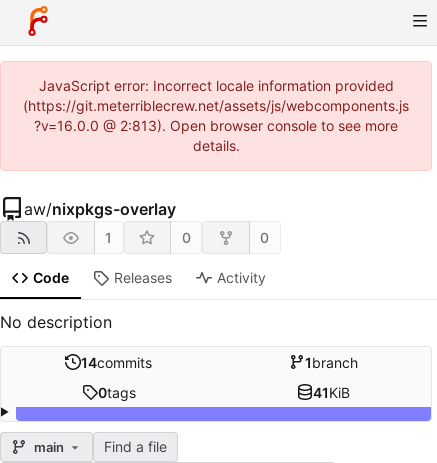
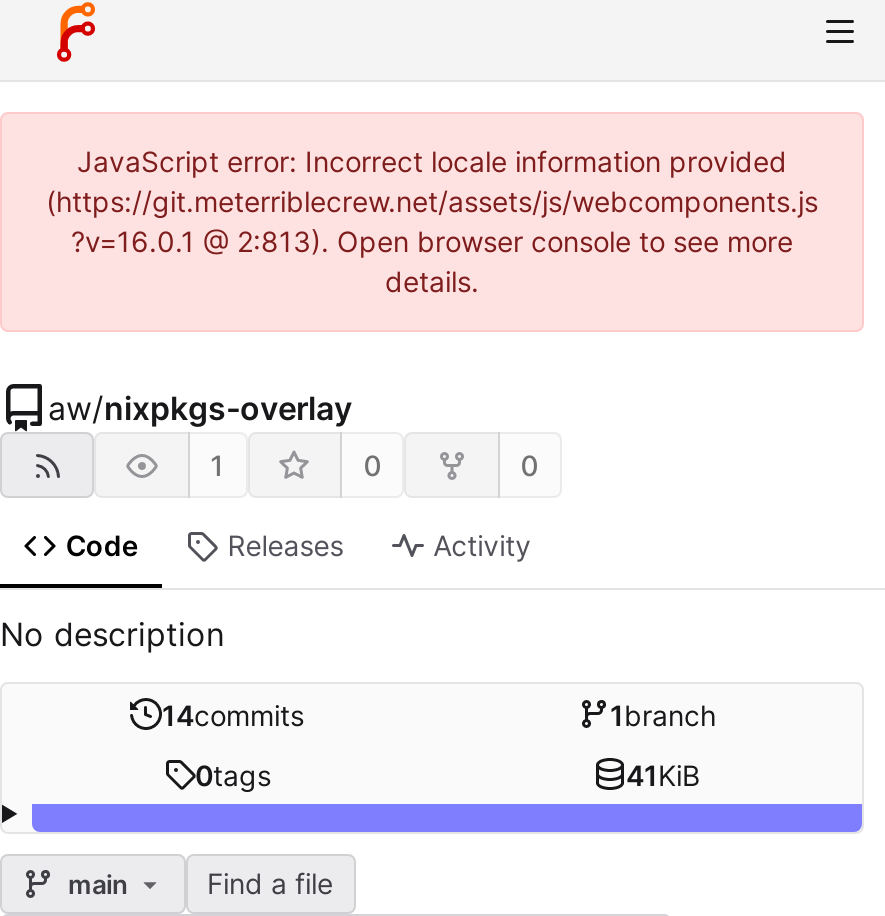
[34,117,398,134] ?v=16.0.0 @ 2:813). Open browser console to see more -> [71,224,793,258] ?v=16.0.1 @ 2:813). Open browser console to see more

